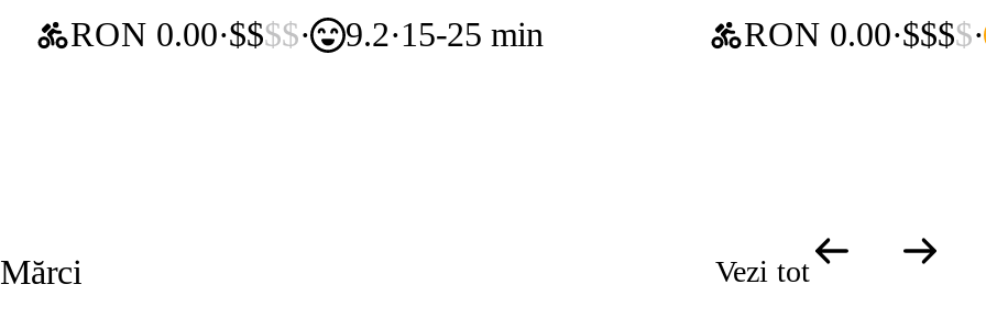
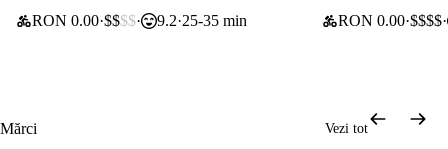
[70,15,544,53] RON 0.00 $$$$ 9.2 15-25 min -> [32,12,247,29] RON 0.00 $$$$ 9.2 25-35 min

